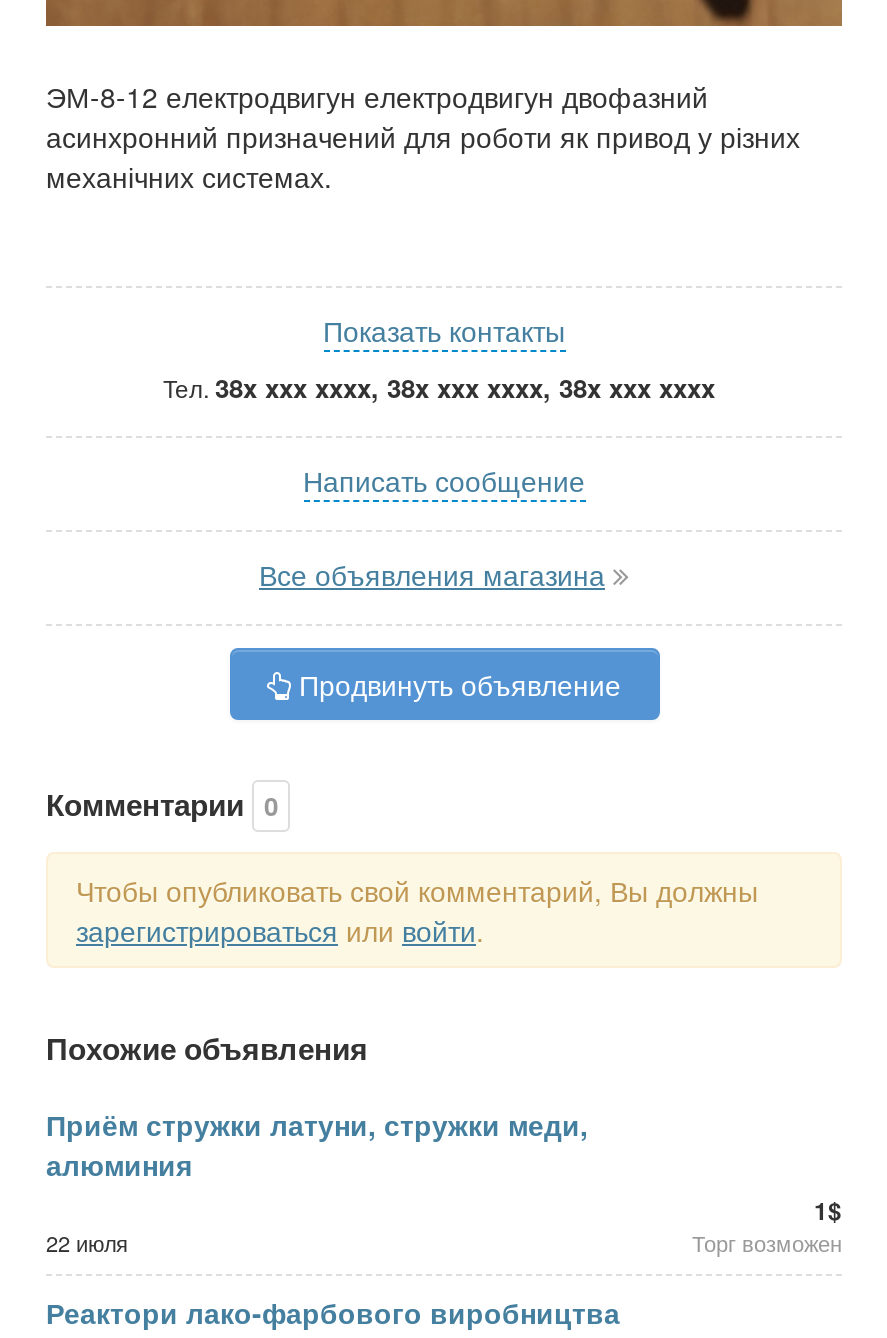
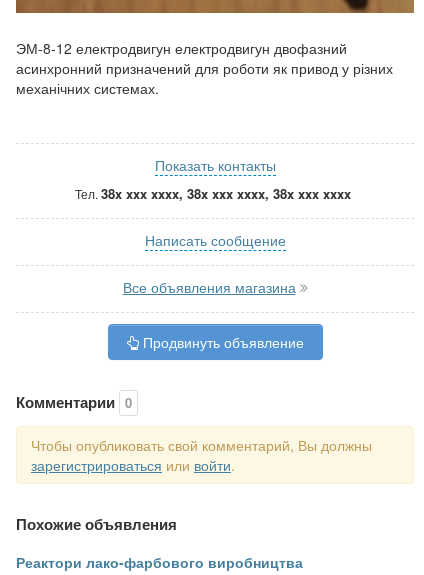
[46,1104,588,1258] Приём стружки латуни, стружки меди, | алюминия | 22 июля -> none
[692,1192,842,1258] 1$ | Торг возможен -> none

